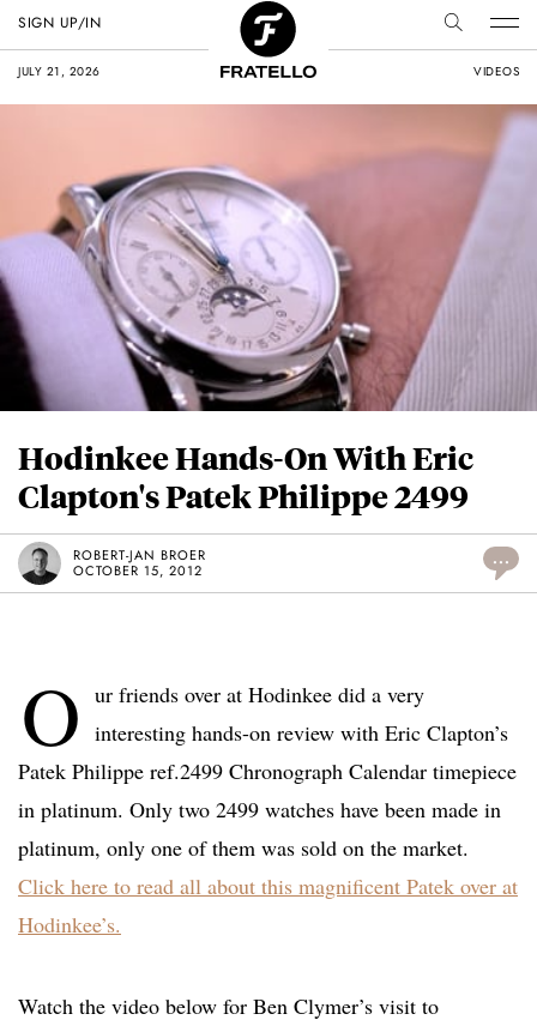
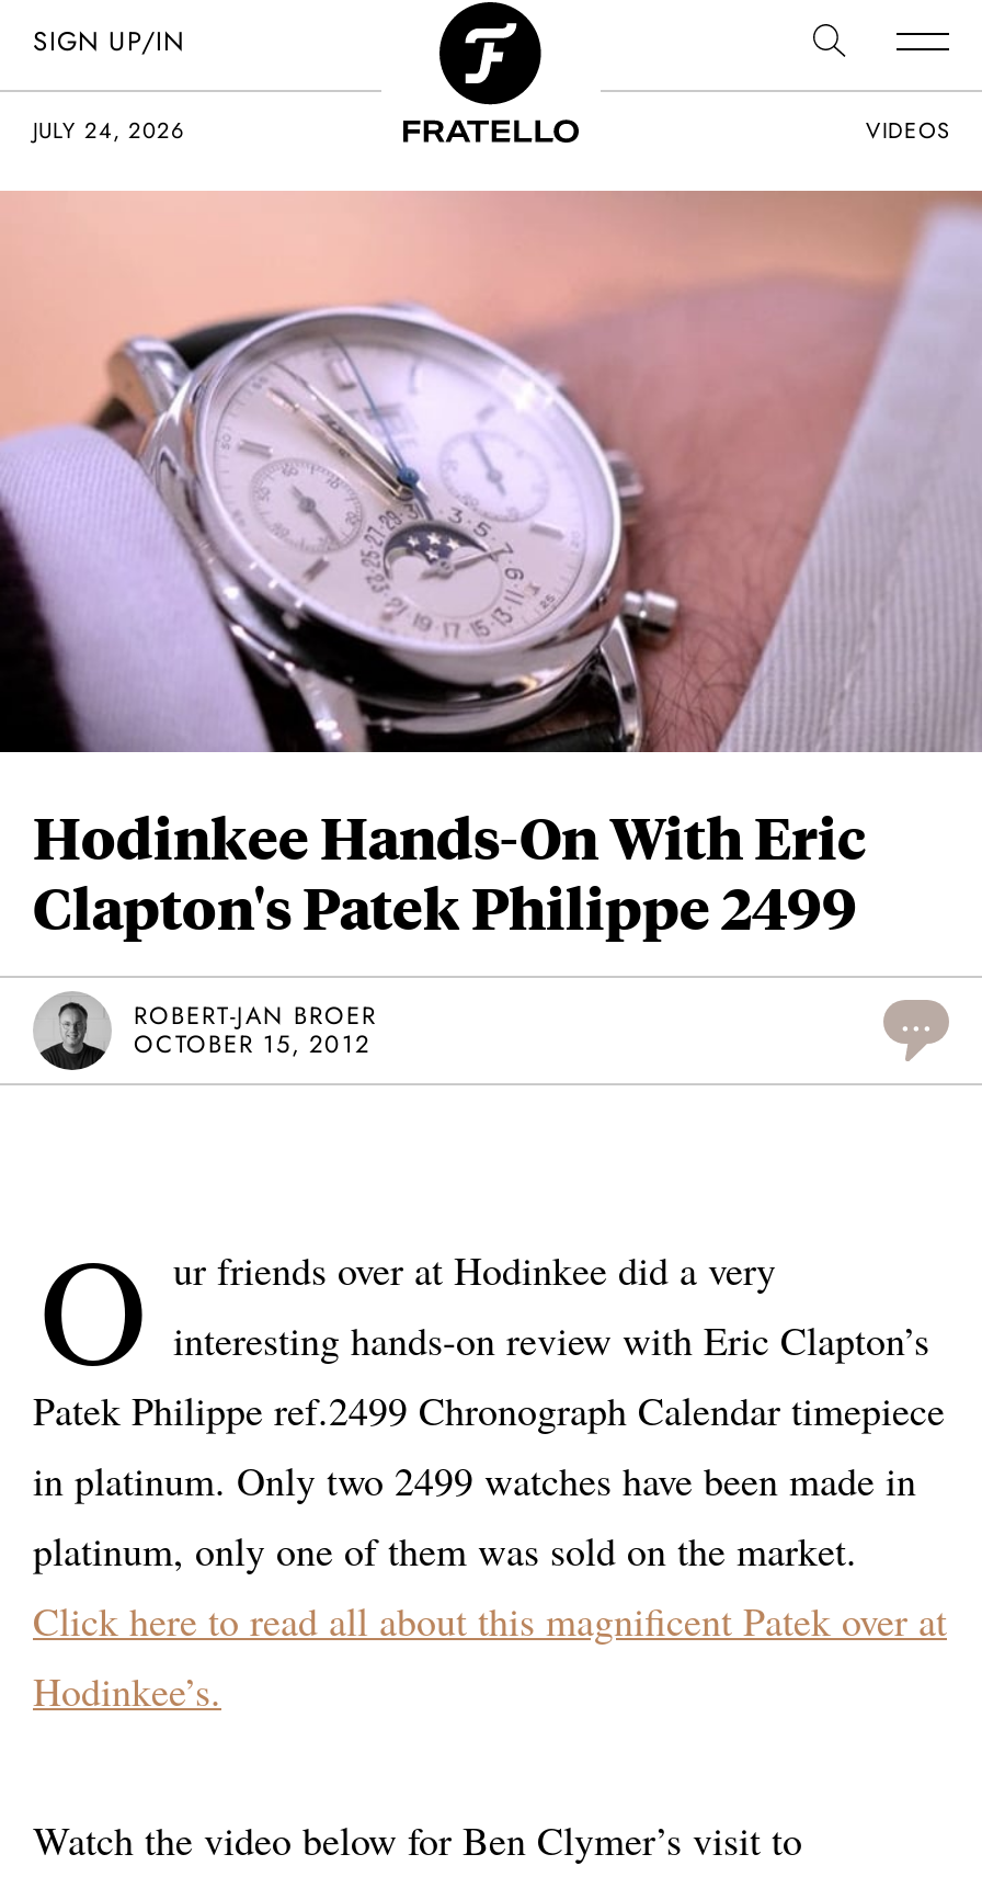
[18,62,100,80] JULY 21, 2026 -> [33,114,185,147] JULY 24, 2026

